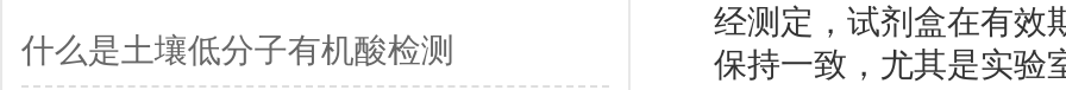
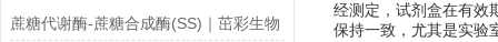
[21,31,454,69] 什么是土壤低分子有机酸检测 -> [10,14,280,32] 蔗糖代谢酶-蔗糖合成酶(SS)｜茁彩生物

